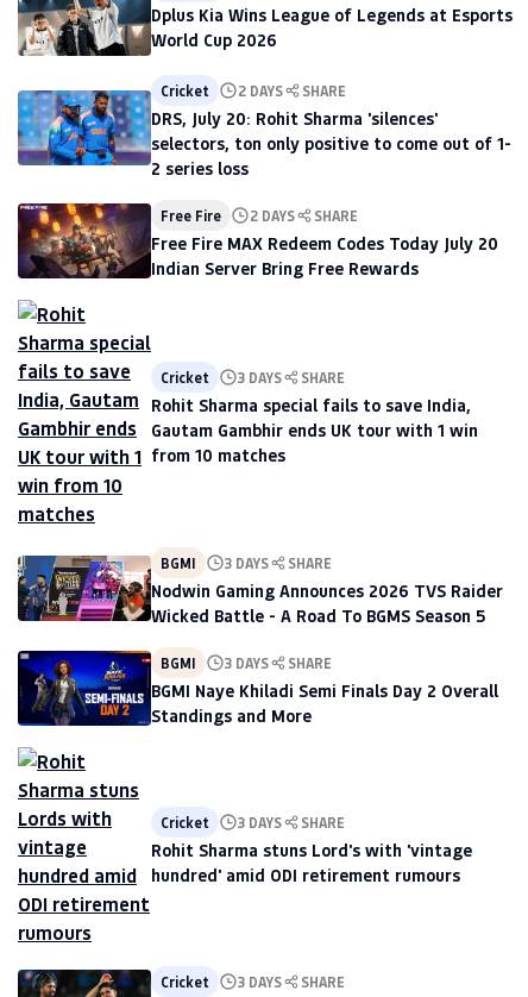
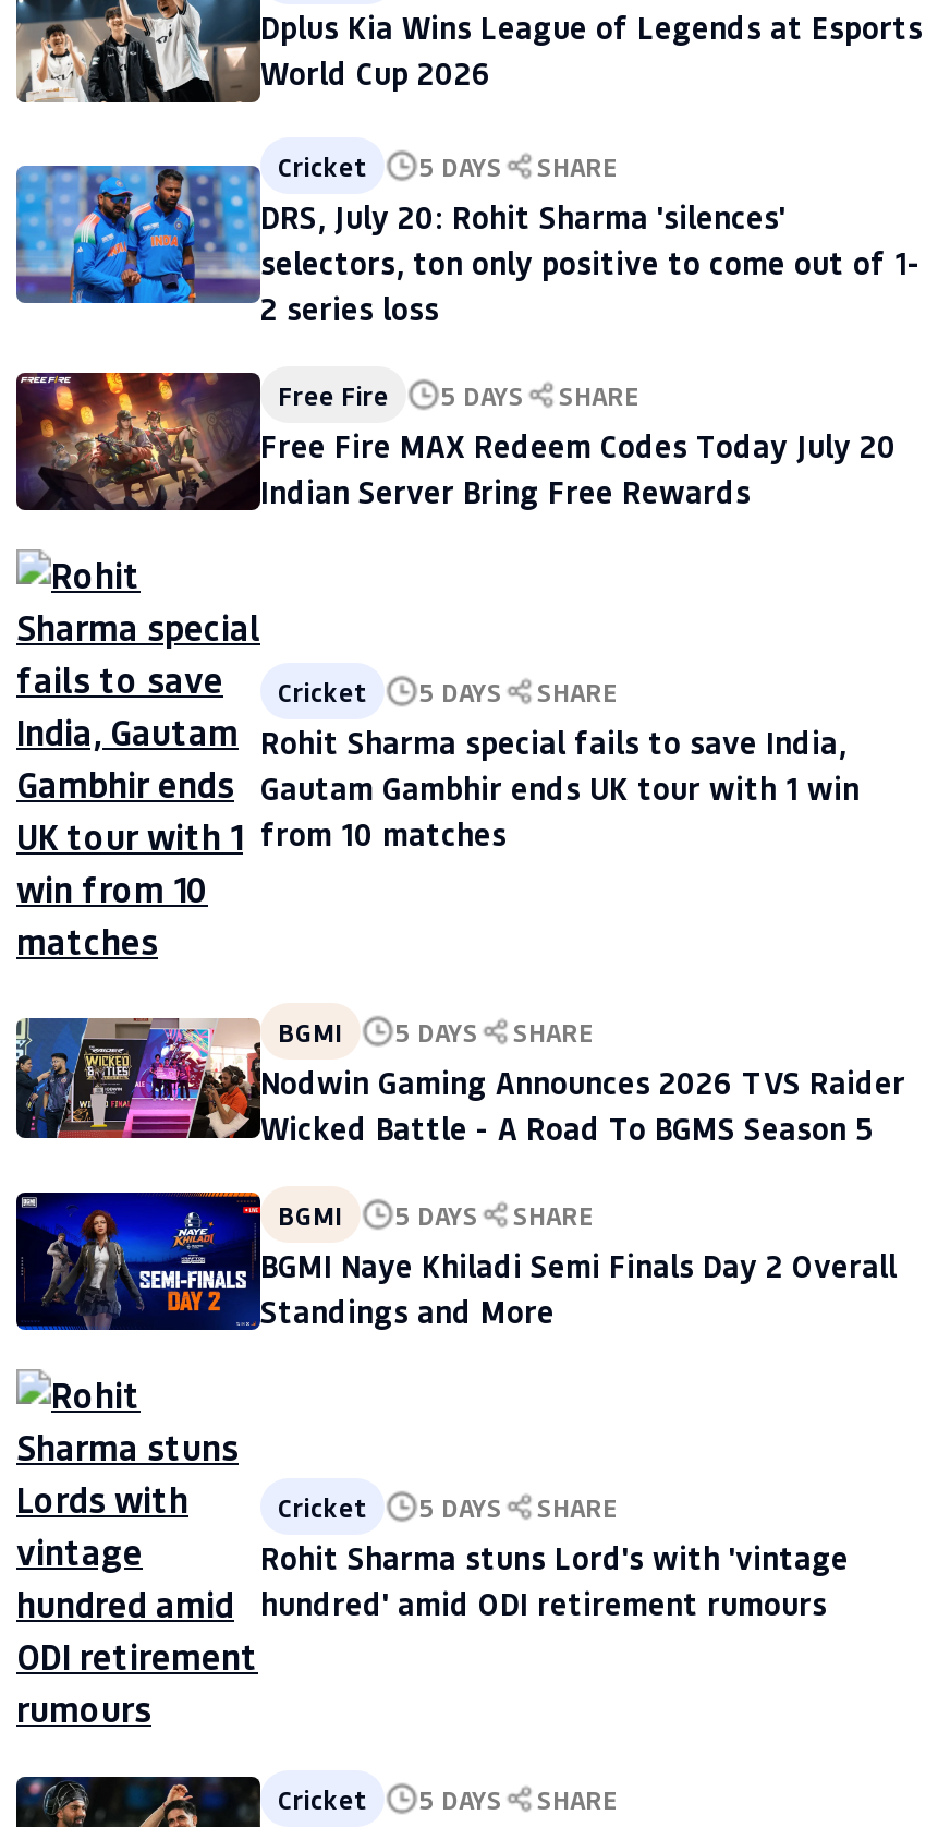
[161,81,346,100] Cricket 2 DAYS SHARE -> [278,149,618,184] Cricket 5 DAYS SHARE
[161,206,358,225] Free Fire 2 DAYS SHARE -> [278,378,639,413] Free Fire 5 DAYS SHARE
[161,368,345,387] Cricket 3 DAYS SHARE -> [278,673,618,708] Cricket 5 DAYS SHARE
[161,554,332,573] BGMI 3 DAYS SHARE -> [278,1015,594,1050] BGMI 5 DAYS SHARE
[161,654,332,673] BGMI 3 DAYS SHARE -> [278,1198,594,1233] BGMI 5 DAYS SHARE
[161,813,345,832] Cricket 3 DAYS SHARE -> [278,1490,618,1525] Cricket 5 DAYS SHARE
[161,972,345,992] Cricket 3 DAYS SHARE -> [278,1782,618,1817] Cricket 5 DAYS SHARE

